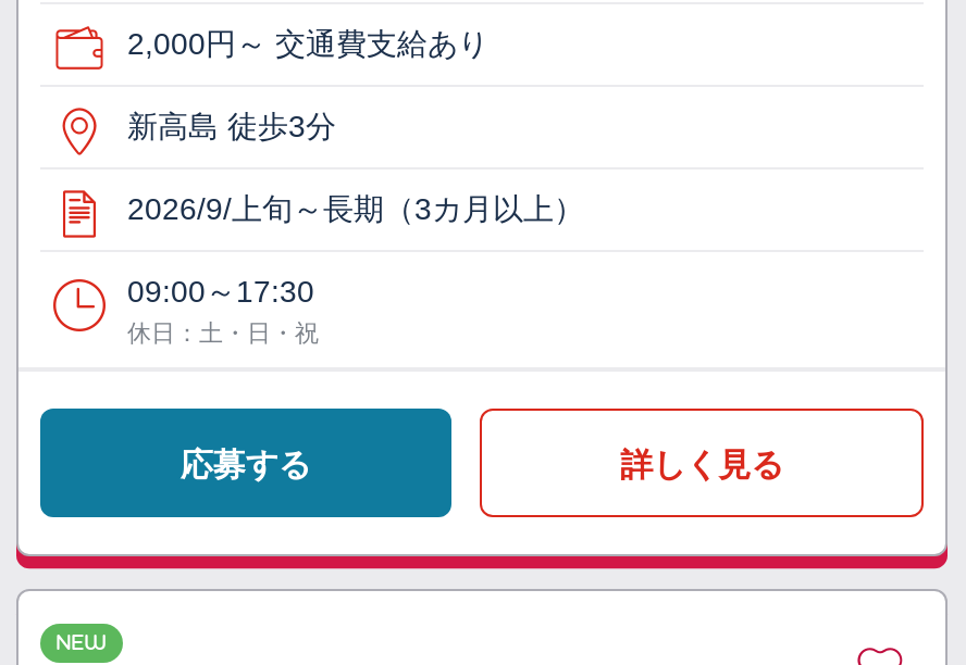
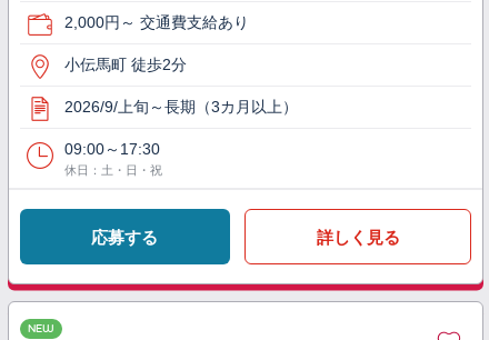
[127,109,336,144] 新高島 徒歩3分 -> [64,56,187,74] 小伝馬町 徒歩2分

